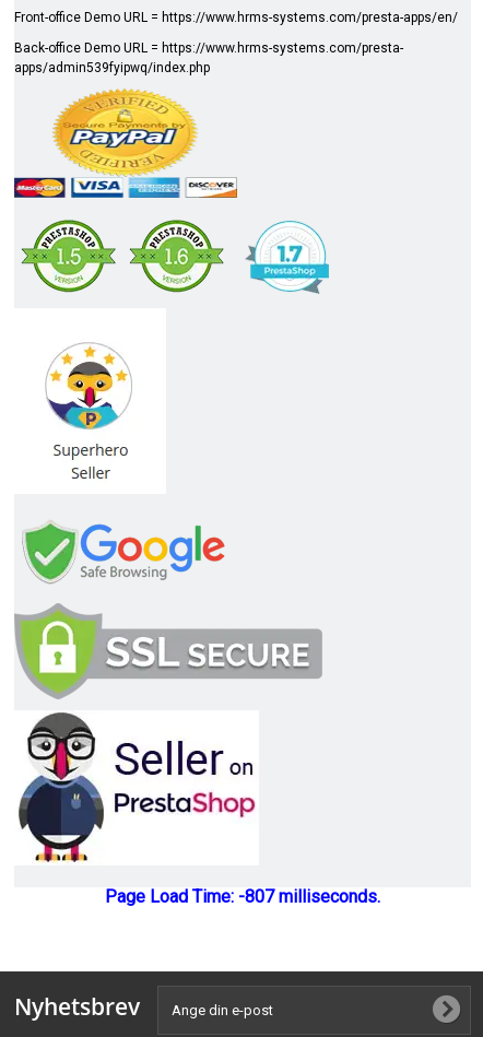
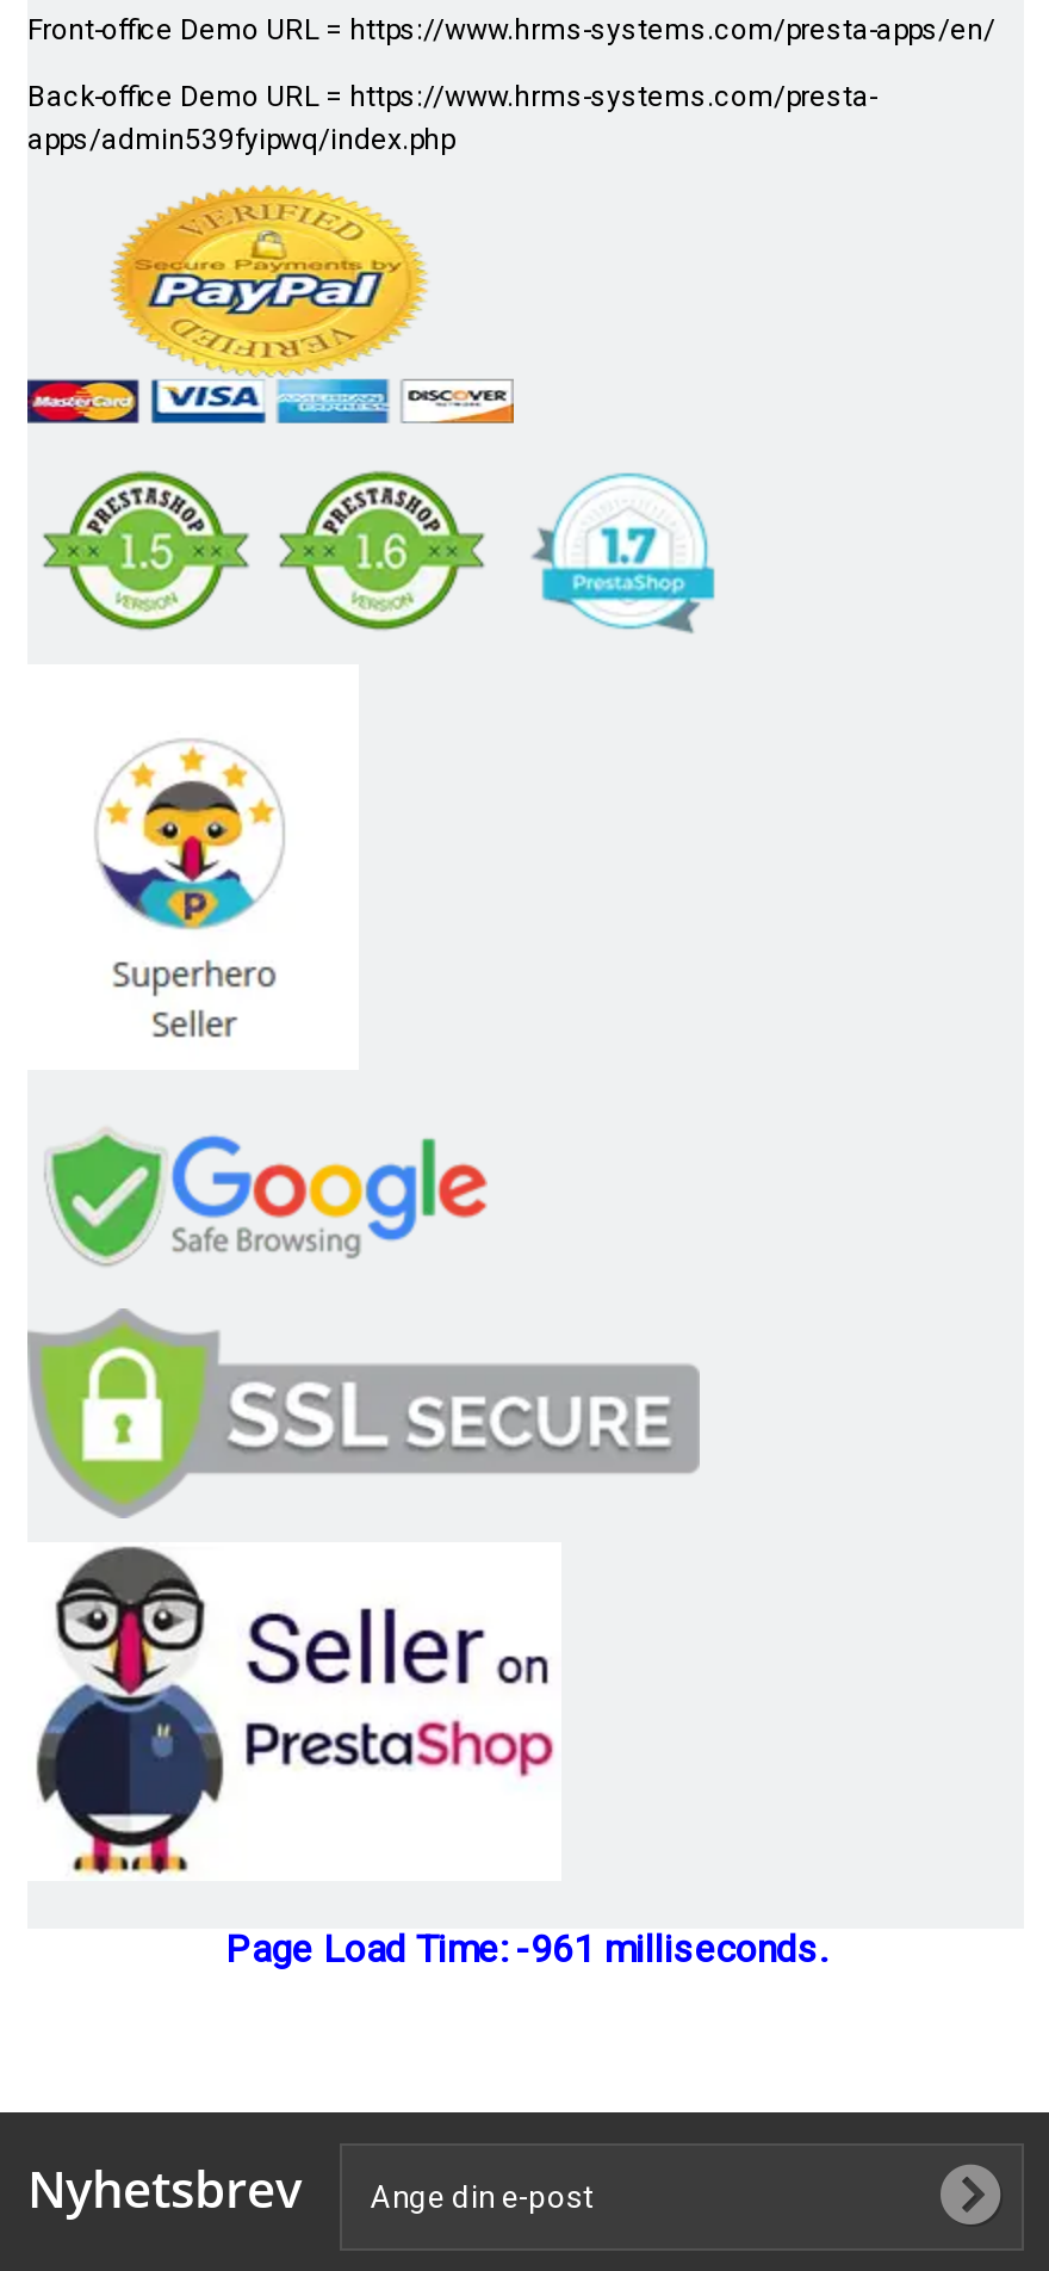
[105,886,380,907] Page Load Time: -807 milliseconds. -> [225,1926,826,1972] Page Load Time: -961 milliseconds.

